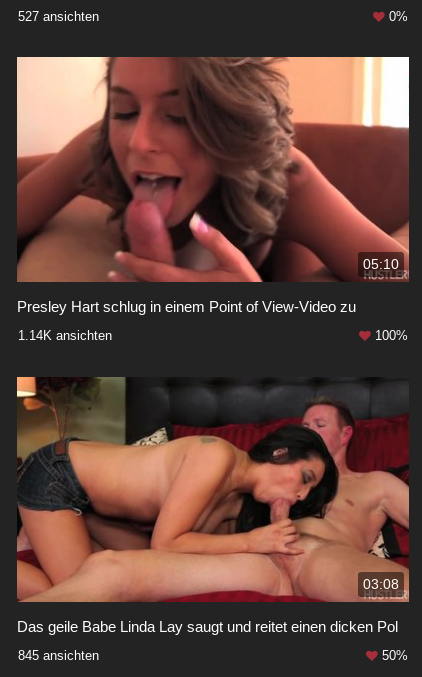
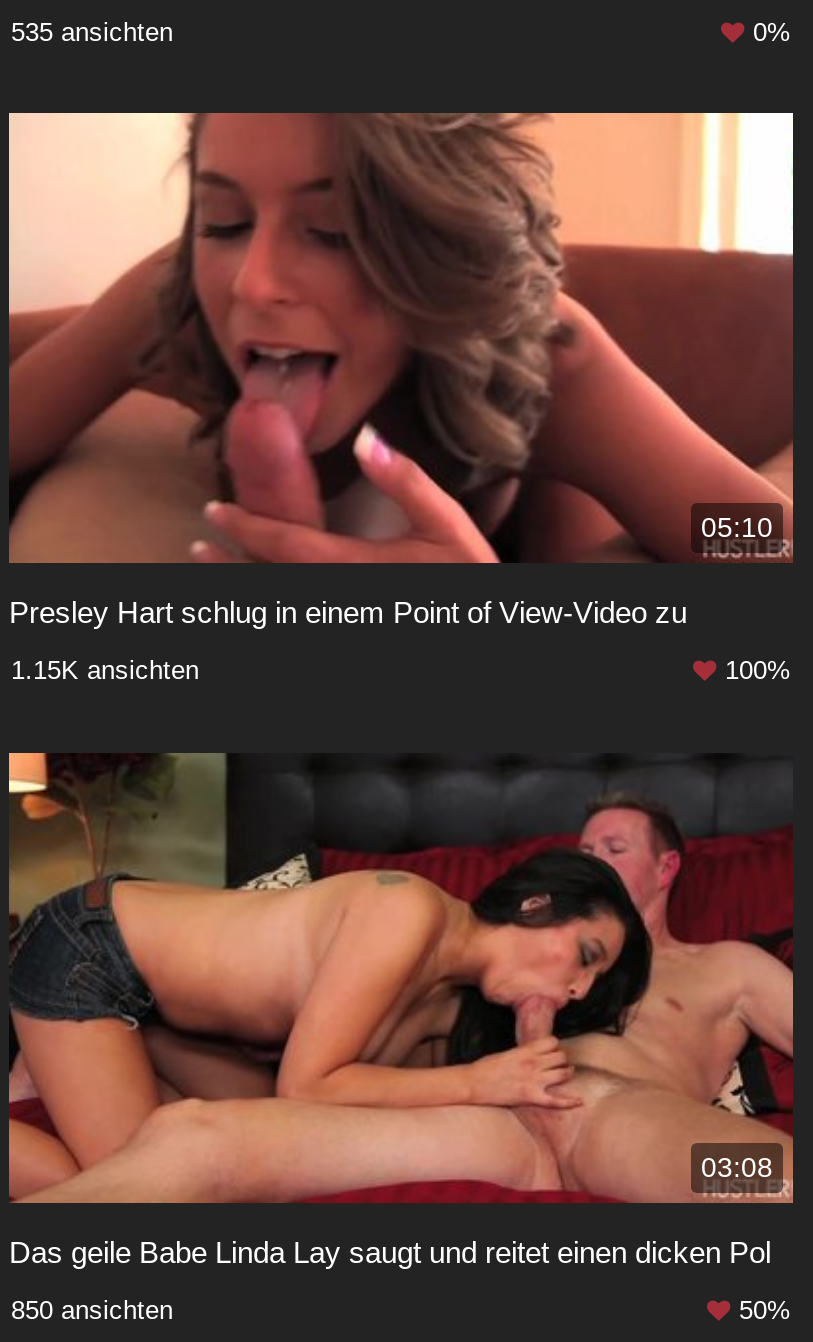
[18,9,99,24] 527 ansichten -> [11,17,173,47] 535 ansichten
[18,328,112,343] 1.14K ansichten -> [11,655,199,685] 1.15K ansichten
[18,648,99,663] 845 ansichten -> [11,1294,173,1324] 850 ansichten

